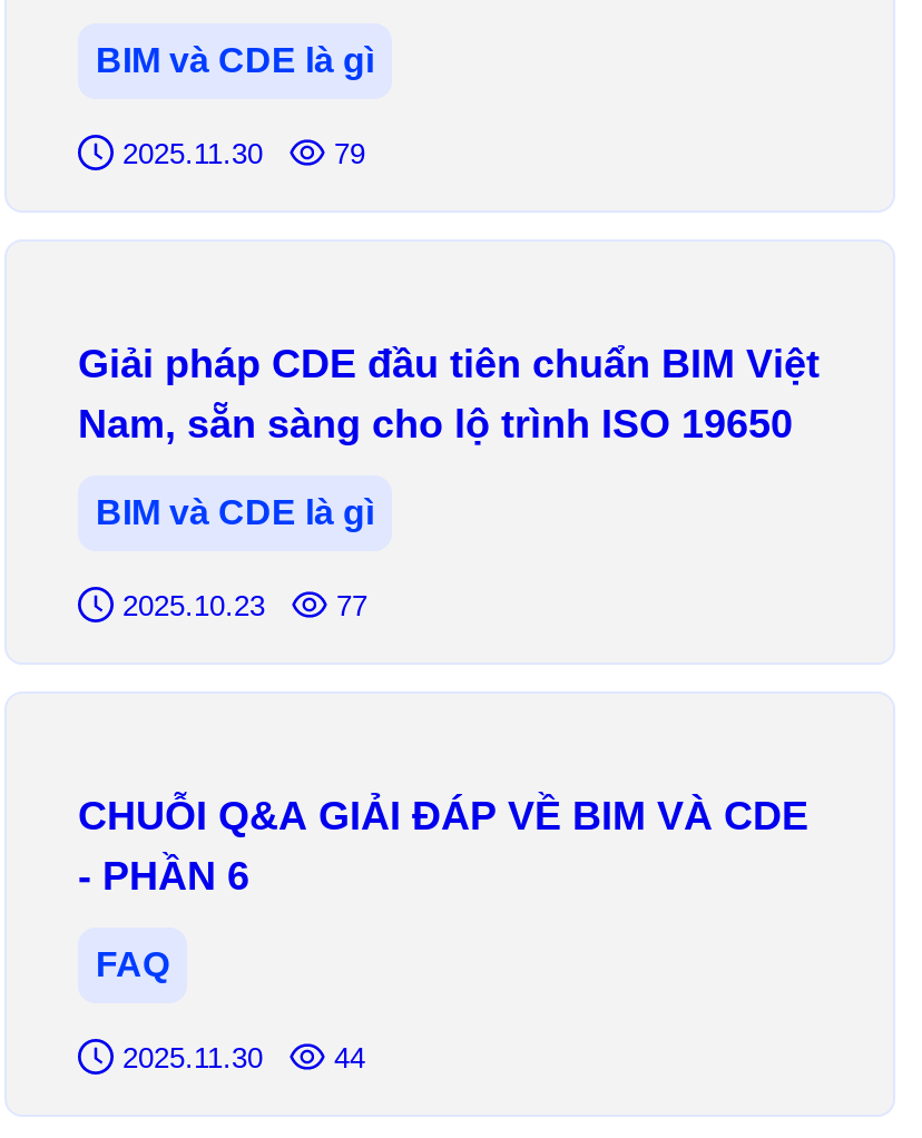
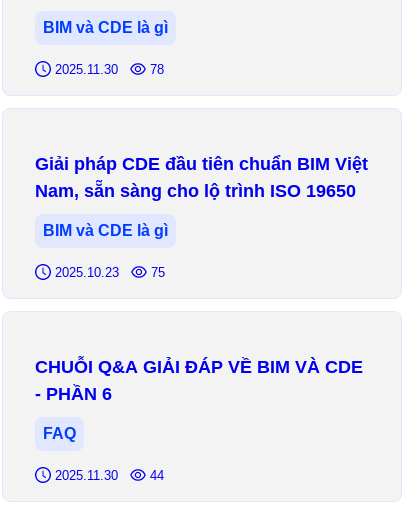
[334,137,365,170] 79 -> [150,62,164,77] 78
[336,589,367,622] 77 -> [151,265,165,280] 75

